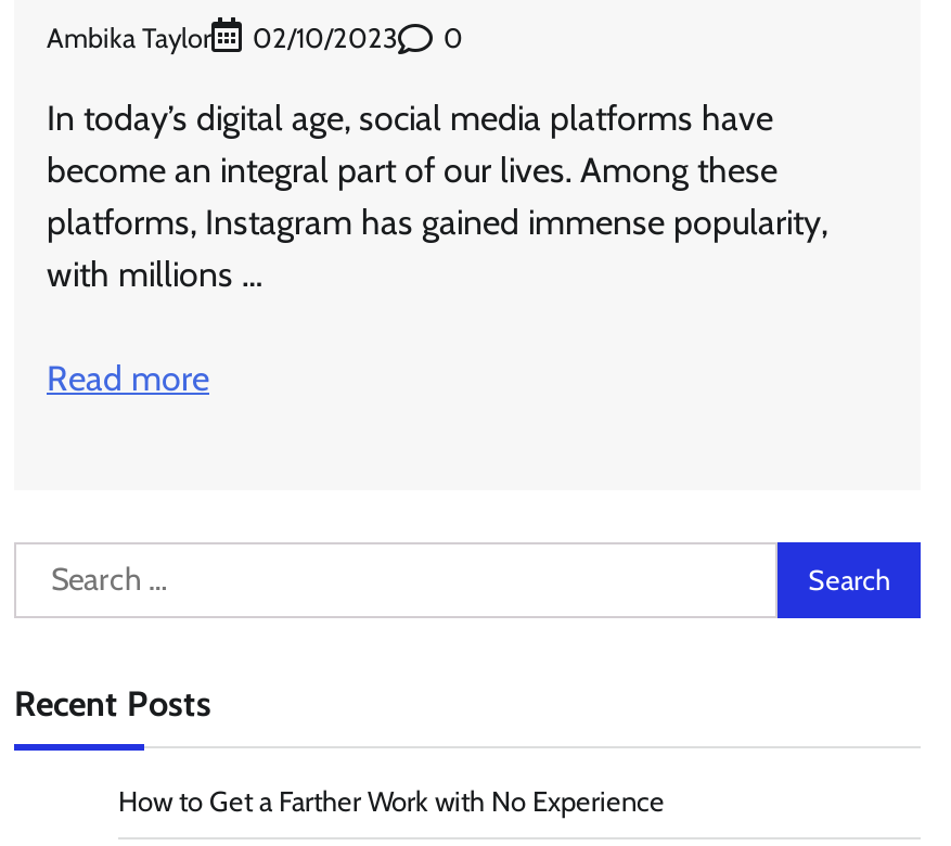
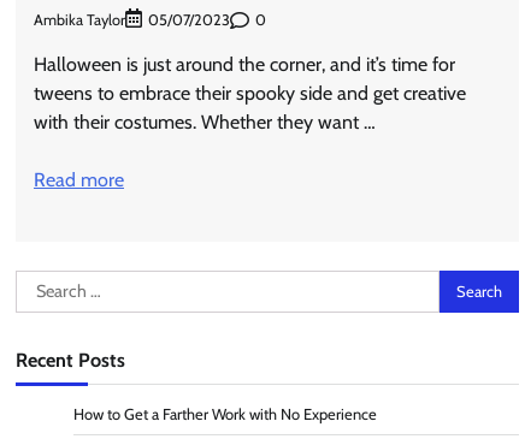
[253,23,398,55] 02/10/2023 -> [148,11,230,29] 05/07/2023
[47,99,827,296] In today’s digital age, social media platforms have | become an integral part of our lives. Among these | platforms, Instagram has gained immense popularity, | with millions … -> [34,54,466,134] Halloween is just around the corner, and it’s time for | tweens to embrace their spooky side and get creative | with their costumes. Whether they want …

